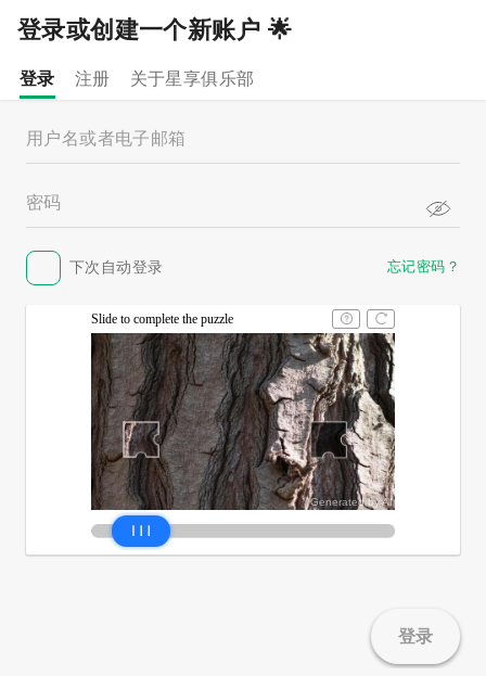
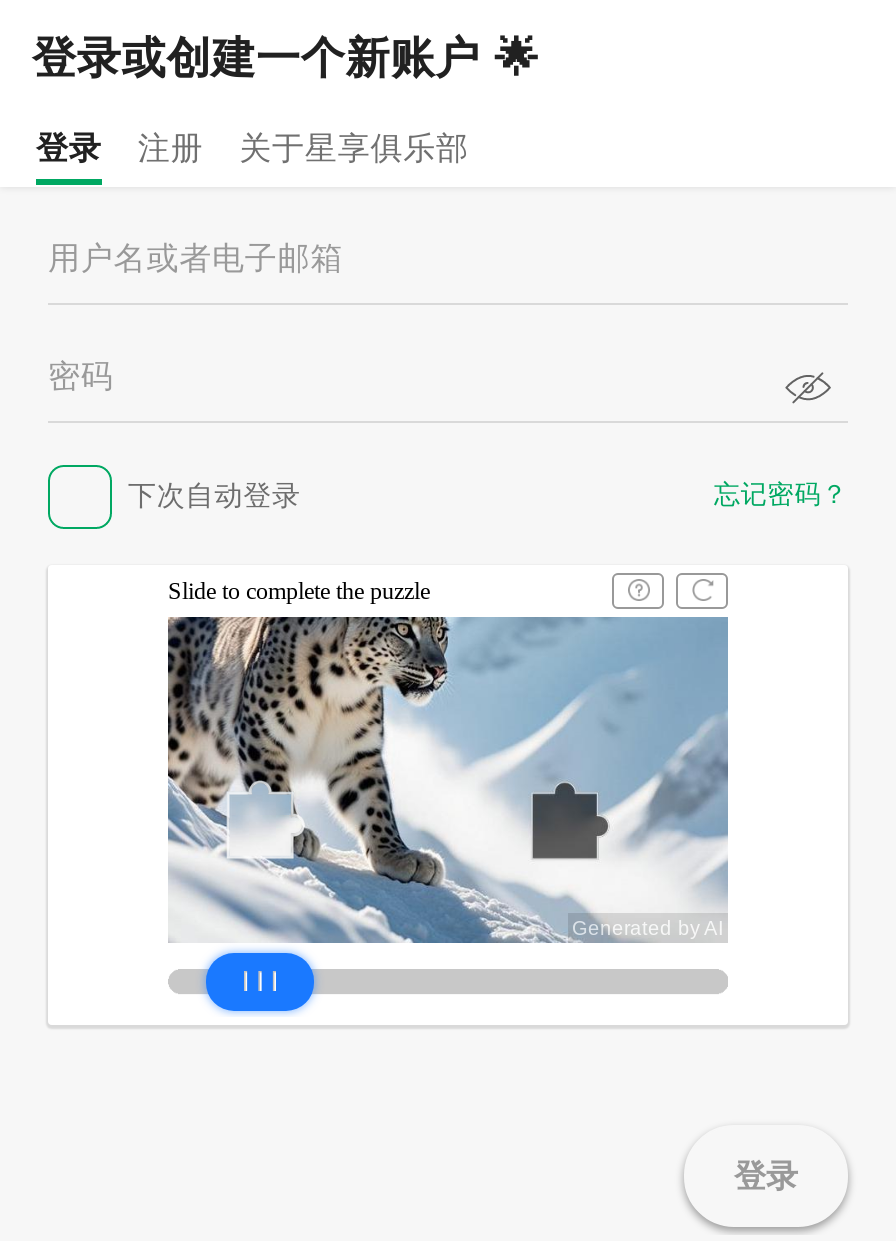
[90,332,396,511] [image] -> [166,615,730,945] [image]

